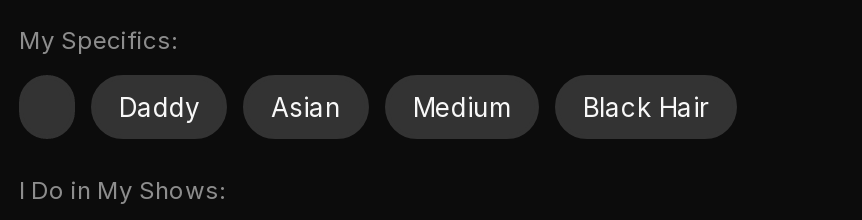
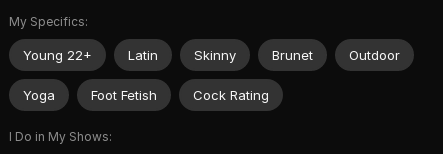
[119,90,709,122] Daddy | Asian | Medium | Black Hair -> [23,47,400,103] Young 22+ | Latin | Skinny | Brunet | Outdoor | Yoga | Foot Fetish | Cock Rating

